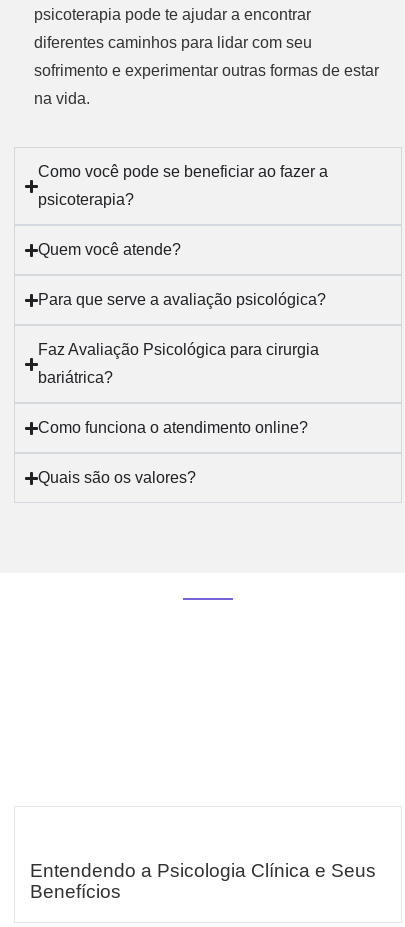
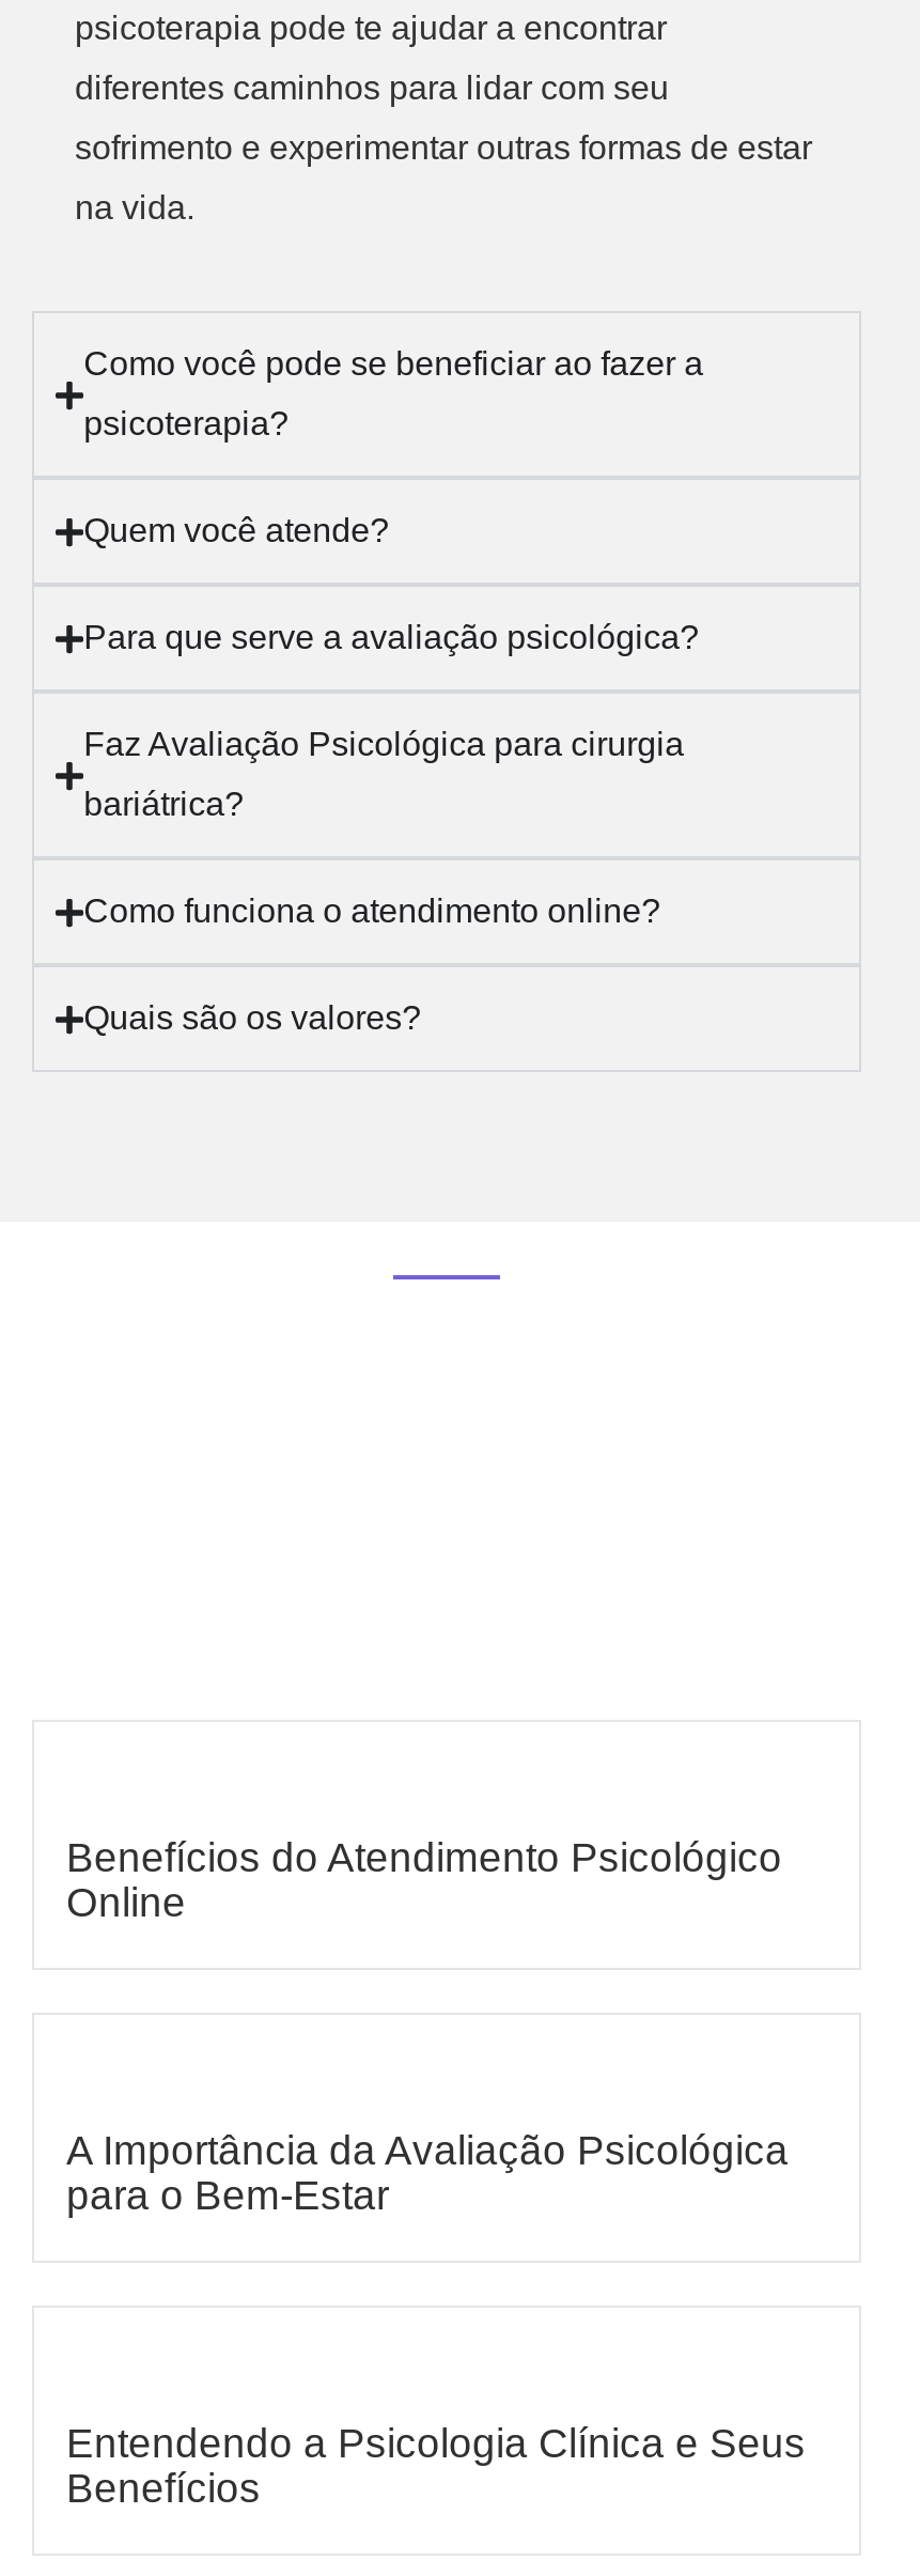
none -> [66,1836,782,1925] Benefícios do Atendimento Psicológico | Online
none -> [66,2129,789,2218] A Importância da Avaliação Psicológica | para o Bem-Estar

